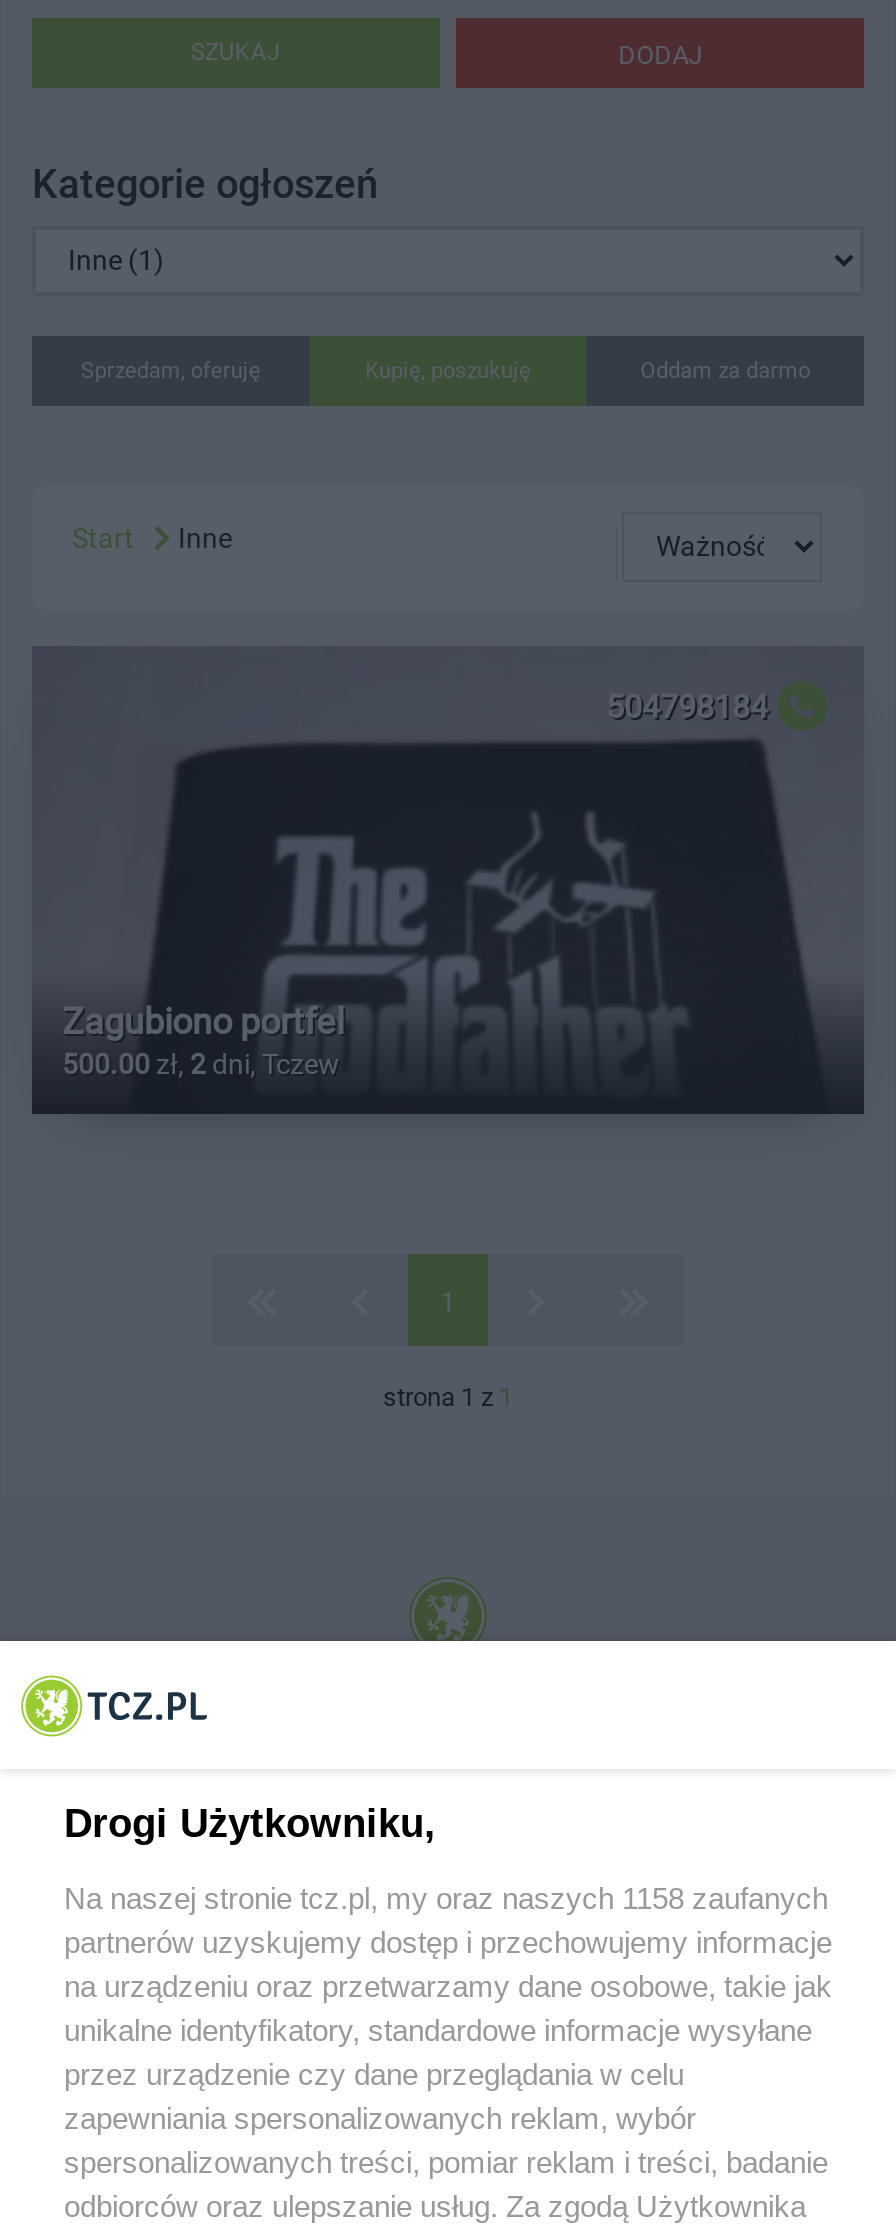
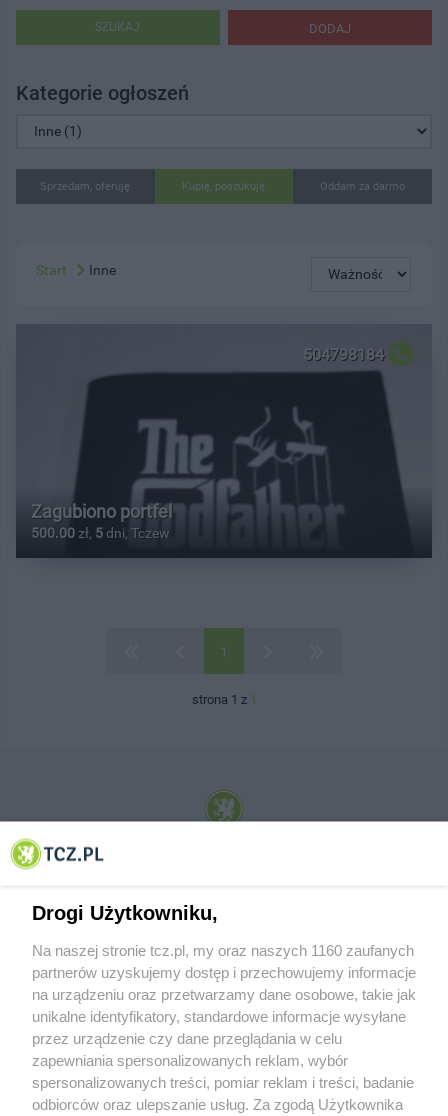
[62,1048,340,1080] 500.00 zł, 2 dni, Tczew -> [31,525,170,541] 500.00 zł, 5 dni, Tczew
[64,1880,828,1914] Na naszej stronie tcz.pl, my oraz naszych 1158 zaufanych -> [32,941,414,958] Na naszej stronie tcz.pl, my oraz naszych 1160 zaufanych

